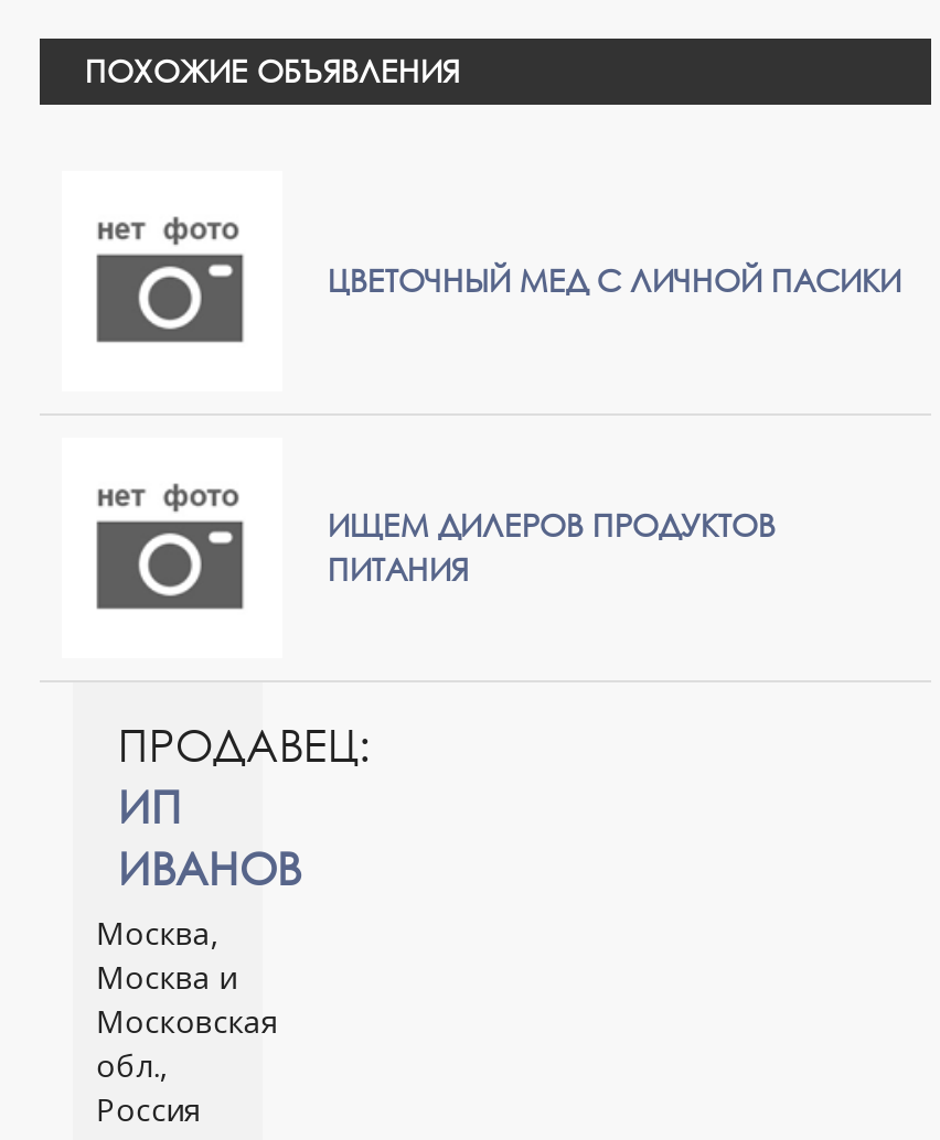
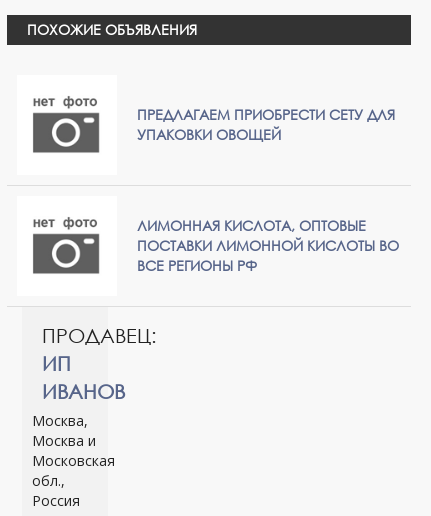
[327,259,901,301] ЦВЕТОЧНЫЙ МЕД С ЛИЧНОЙ ПАСИКИ -> [137,105,395,144] ПРЕДЛАГАЕМ ПРИОБРЕСТИ СЕТУ ДЛЯ | УПАКОВКИ ОВОЩЕЙ
[327,504,775,590] ИЩЕМ ДИЛЕРОВ ПРОДУКТОВ | ПИТАНИЯ -> [137,216,399,275] ЛИМОННАЯ КИСЛОТА, ОПТОВЫЕ | ПОСТАВКИ ЛИМОННОЙ КИСЛОТЫ ВО | ВСЕ РЕГИОНЫ РФ

